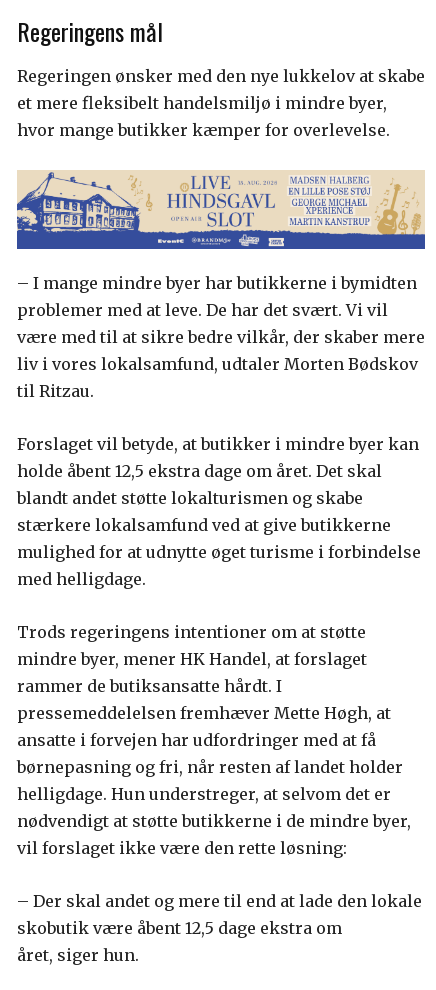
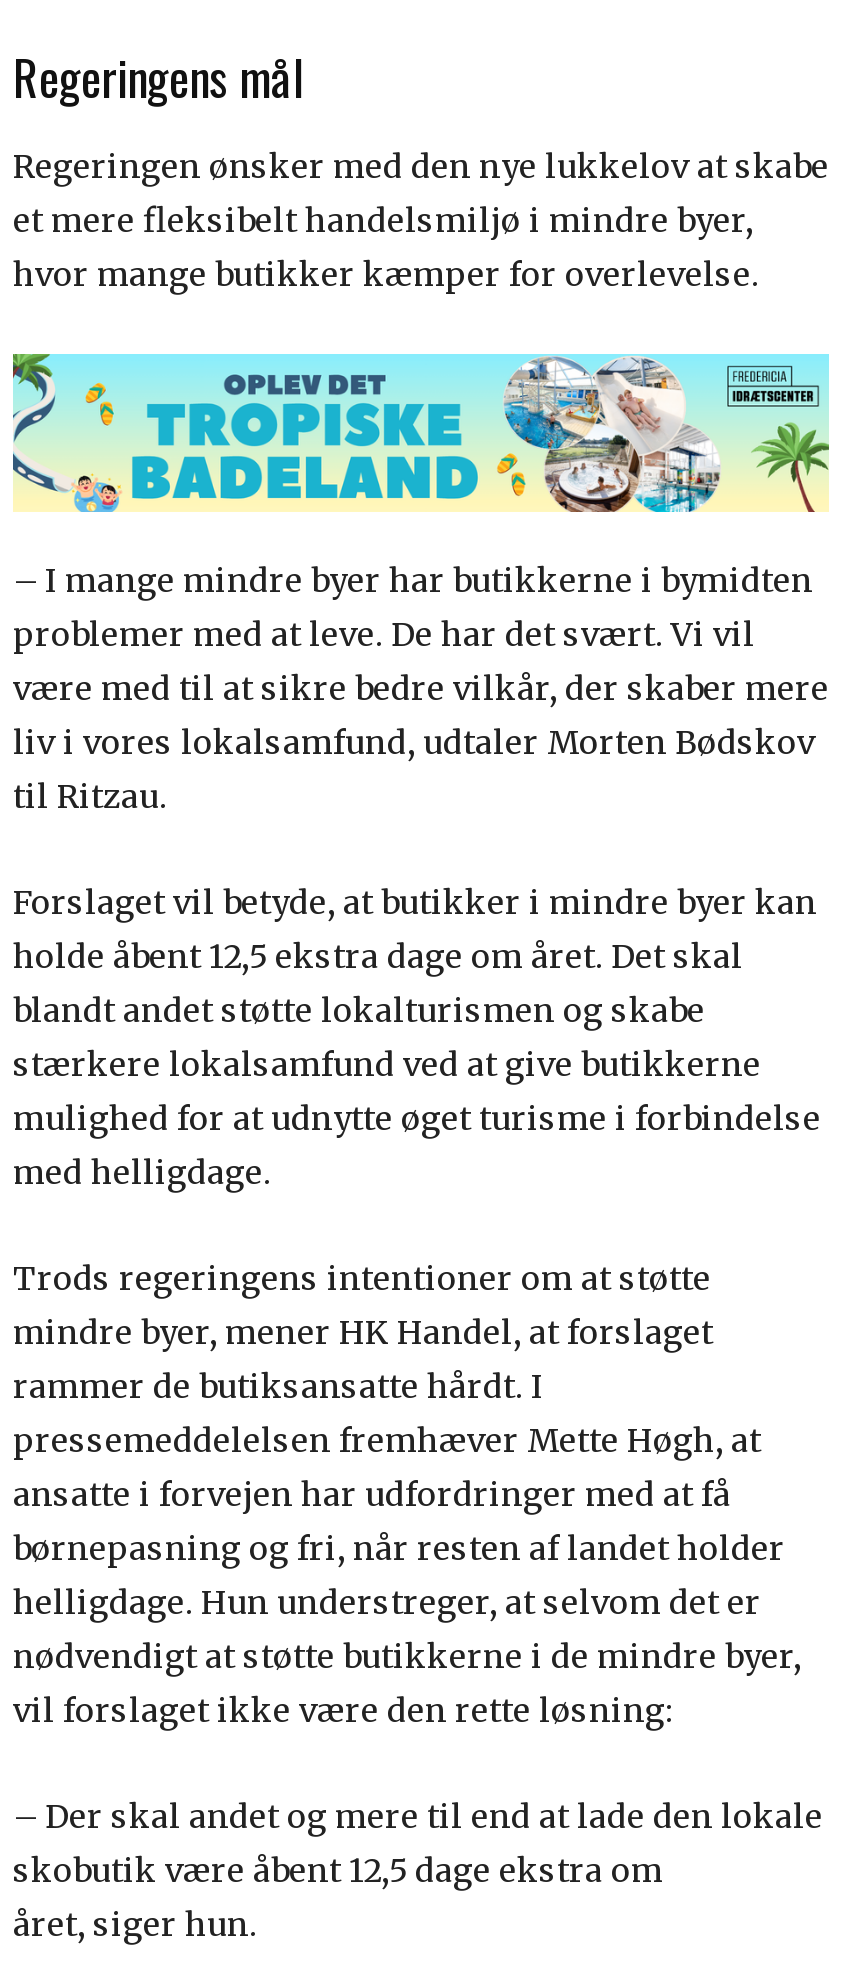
[16,170,426,250] [image] -> [11,352,831,514] [image]

